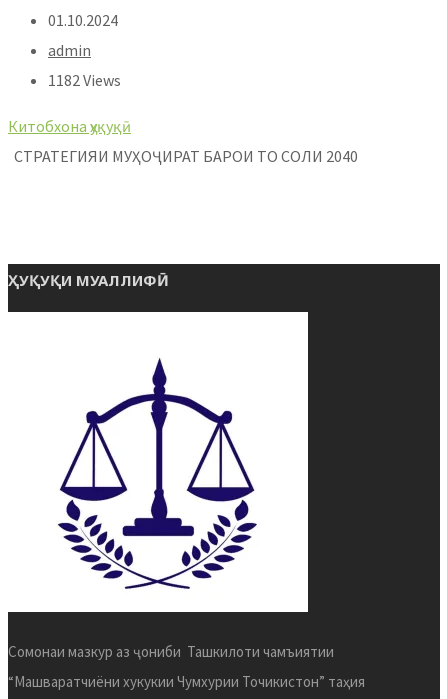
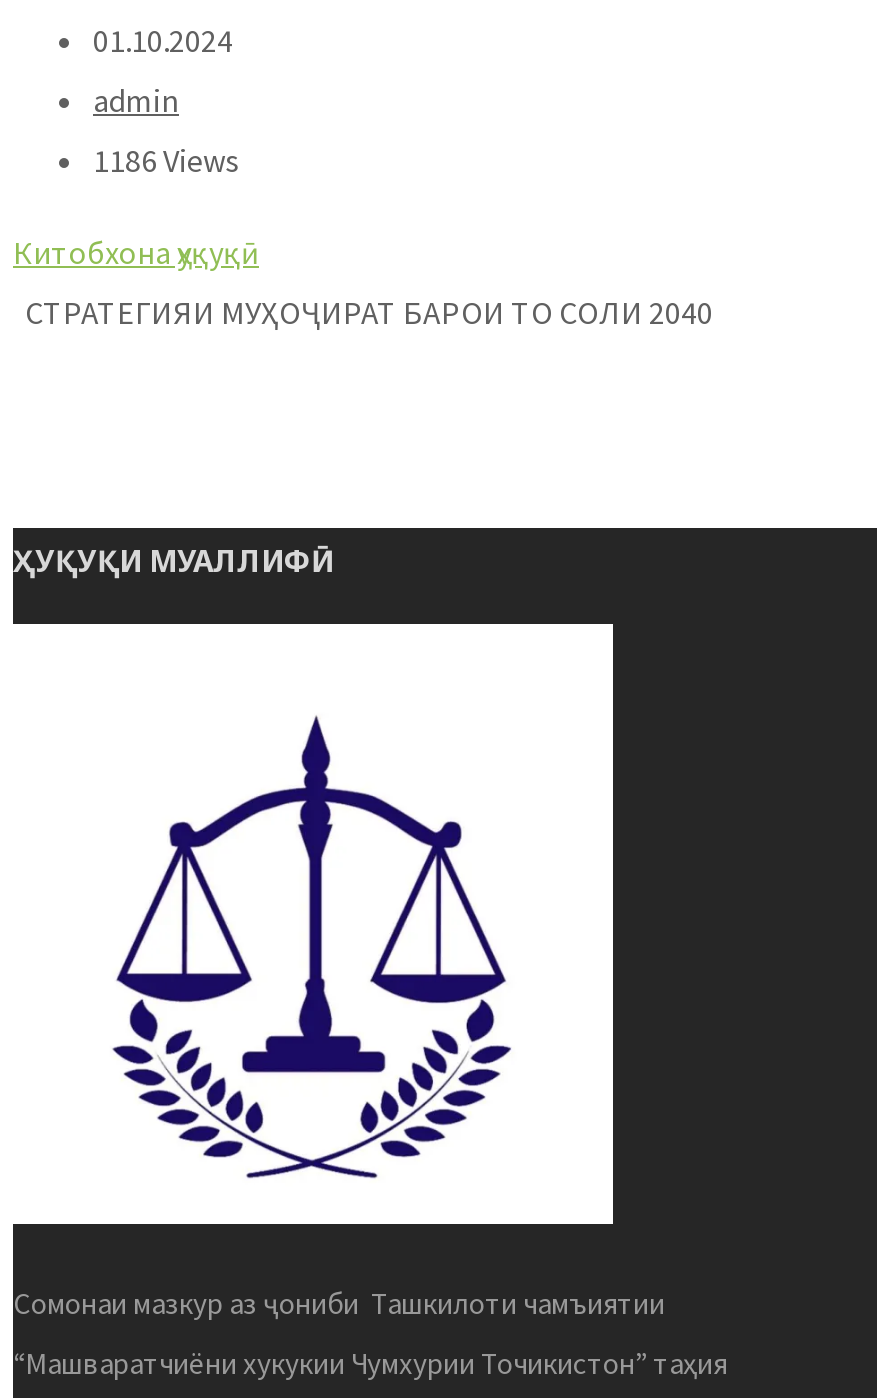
[48,70,121,90] 1182 Views -> [93,140,239,180] 1186 Views

